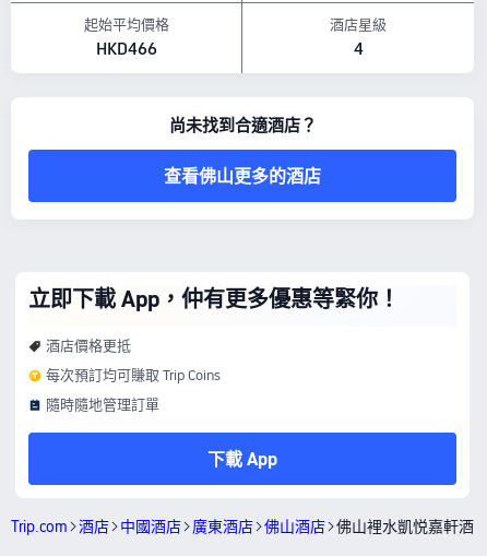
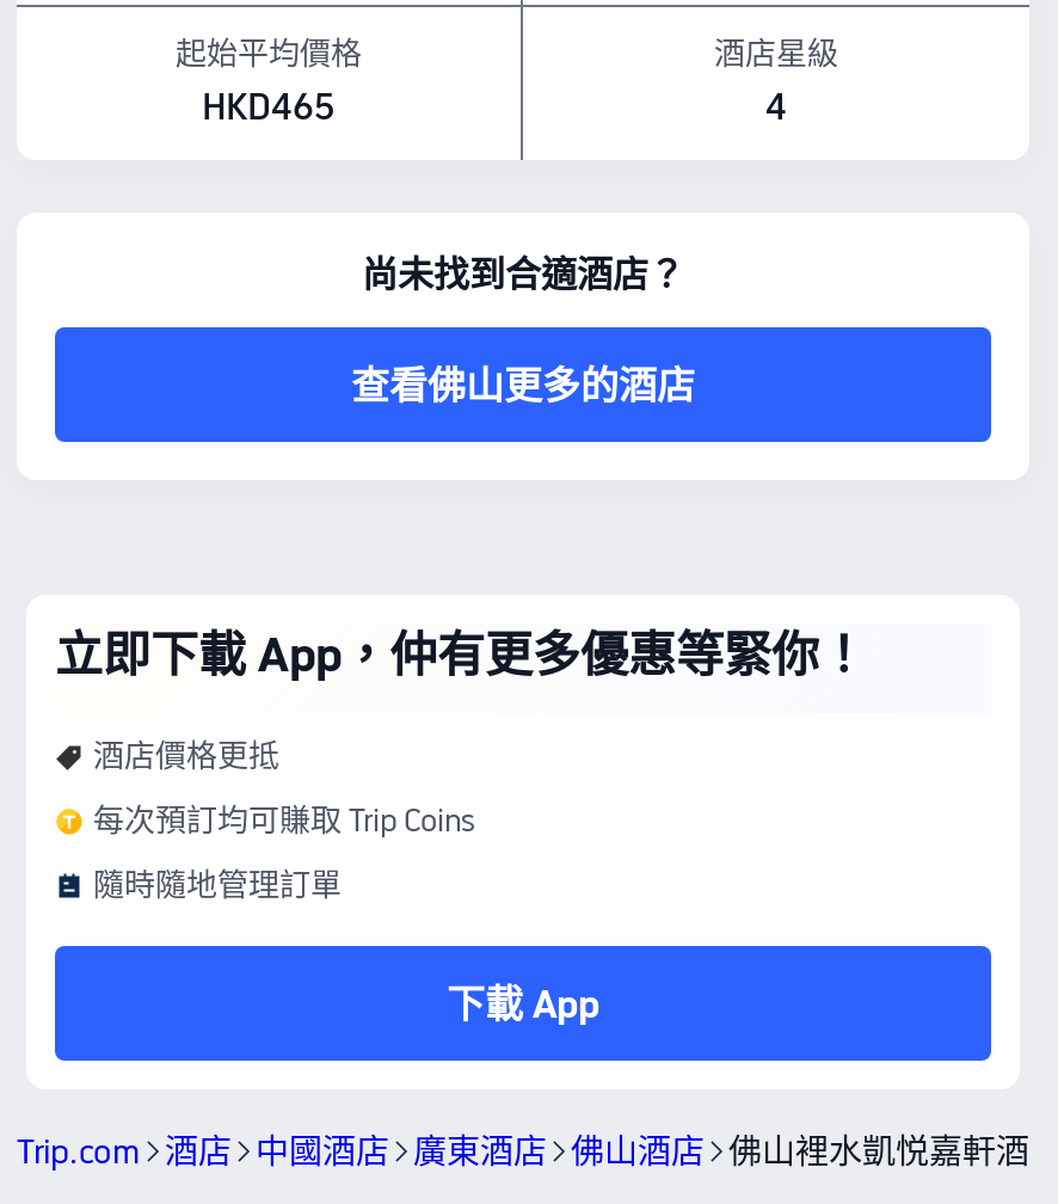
[96,39,157,59] HKD466 -> [202,86,336,129] HKD465

